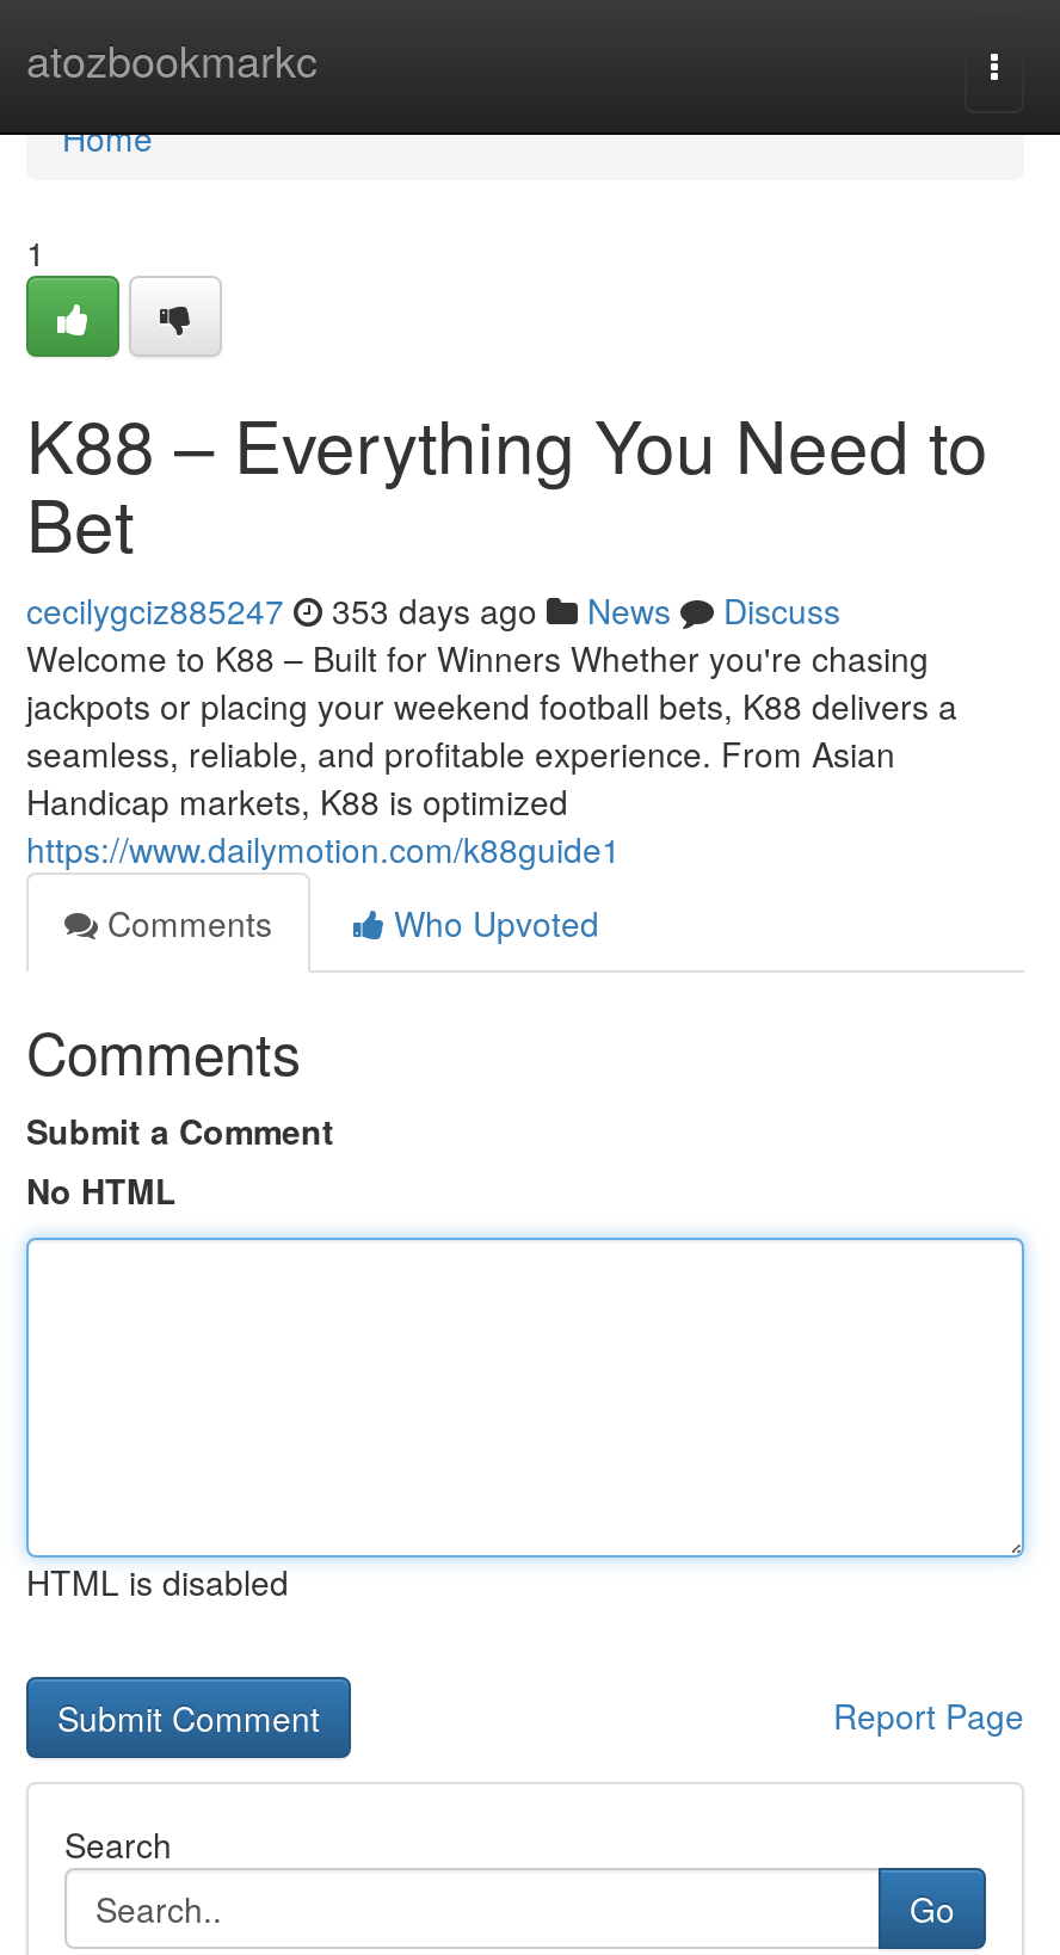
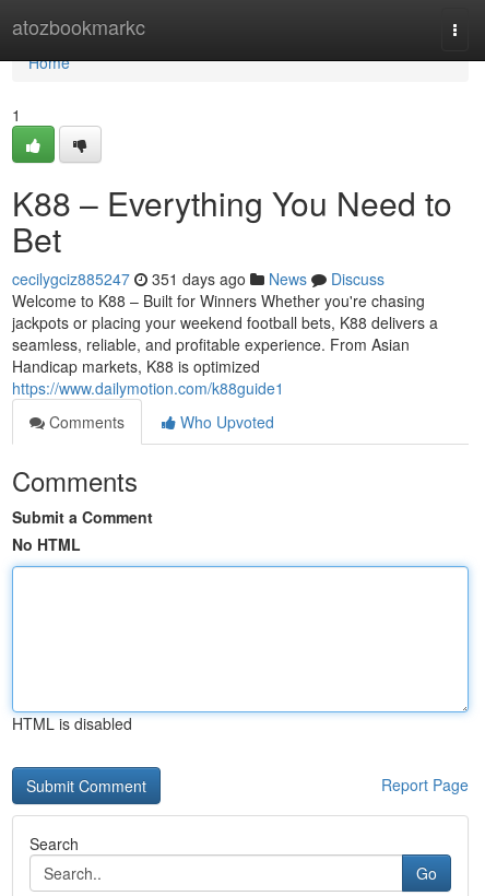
[26,586,840,634] cecilygciz885247 353 days ago News Discuss -> [12,268,385,290] cecilygciz885247 351 days ago News Discuss

